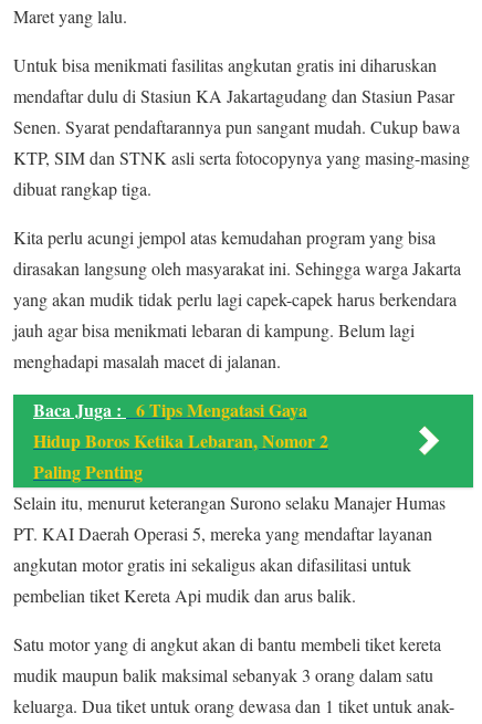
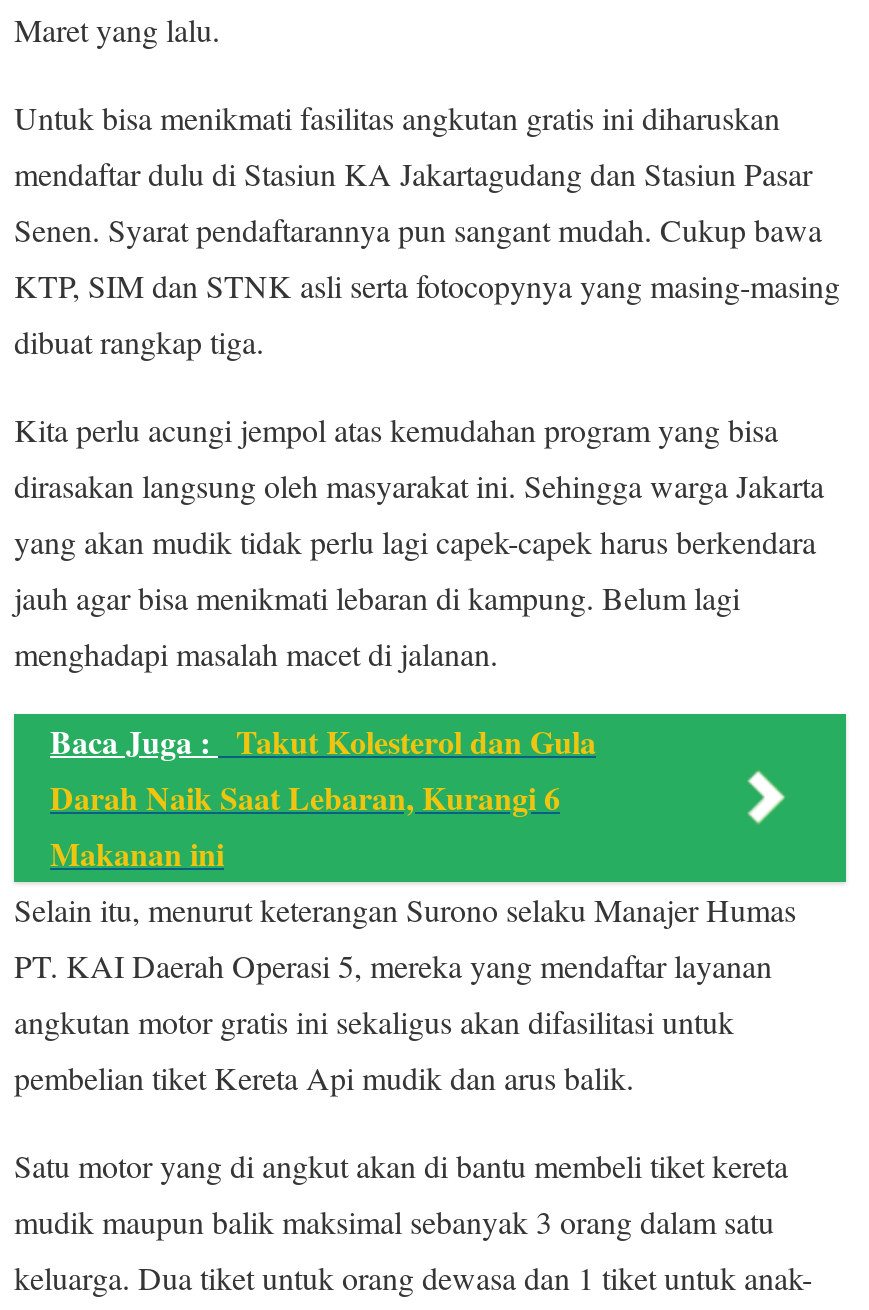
[33,397,328,484] Baca Juga : 6 Tips Mengatasi Gaya | Hidup Boros Ketika Lebaran, Nomor 2 | Paling Penting -> [50,718,596,876] Baca Juga : Takut Kolesterol dan Gula | Darah Naik Saat Lebaran, Kurangi 6 | Makanan ini

